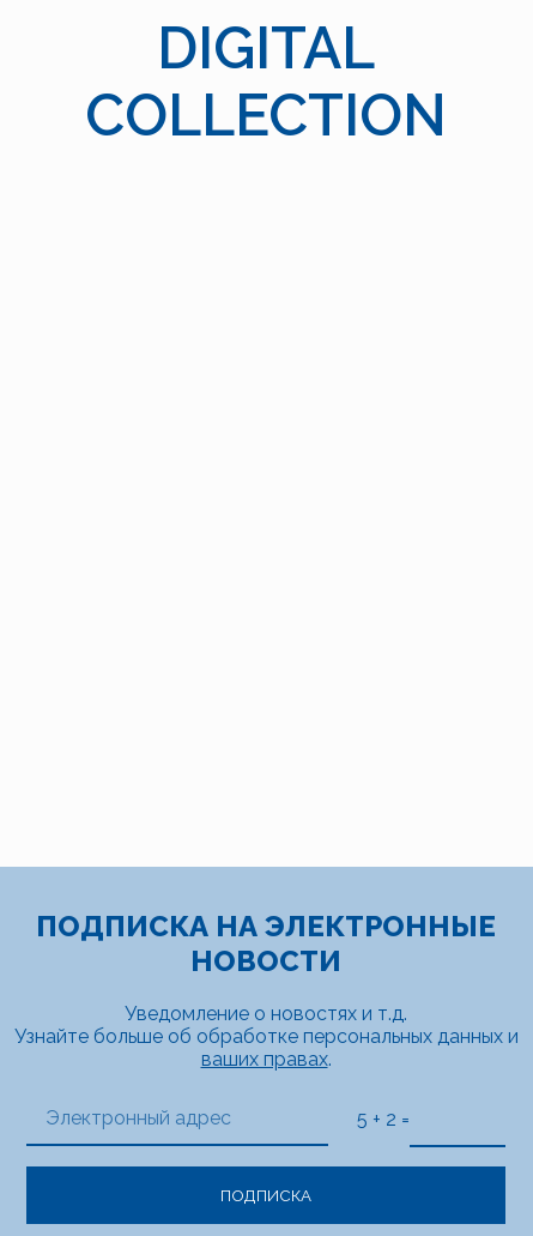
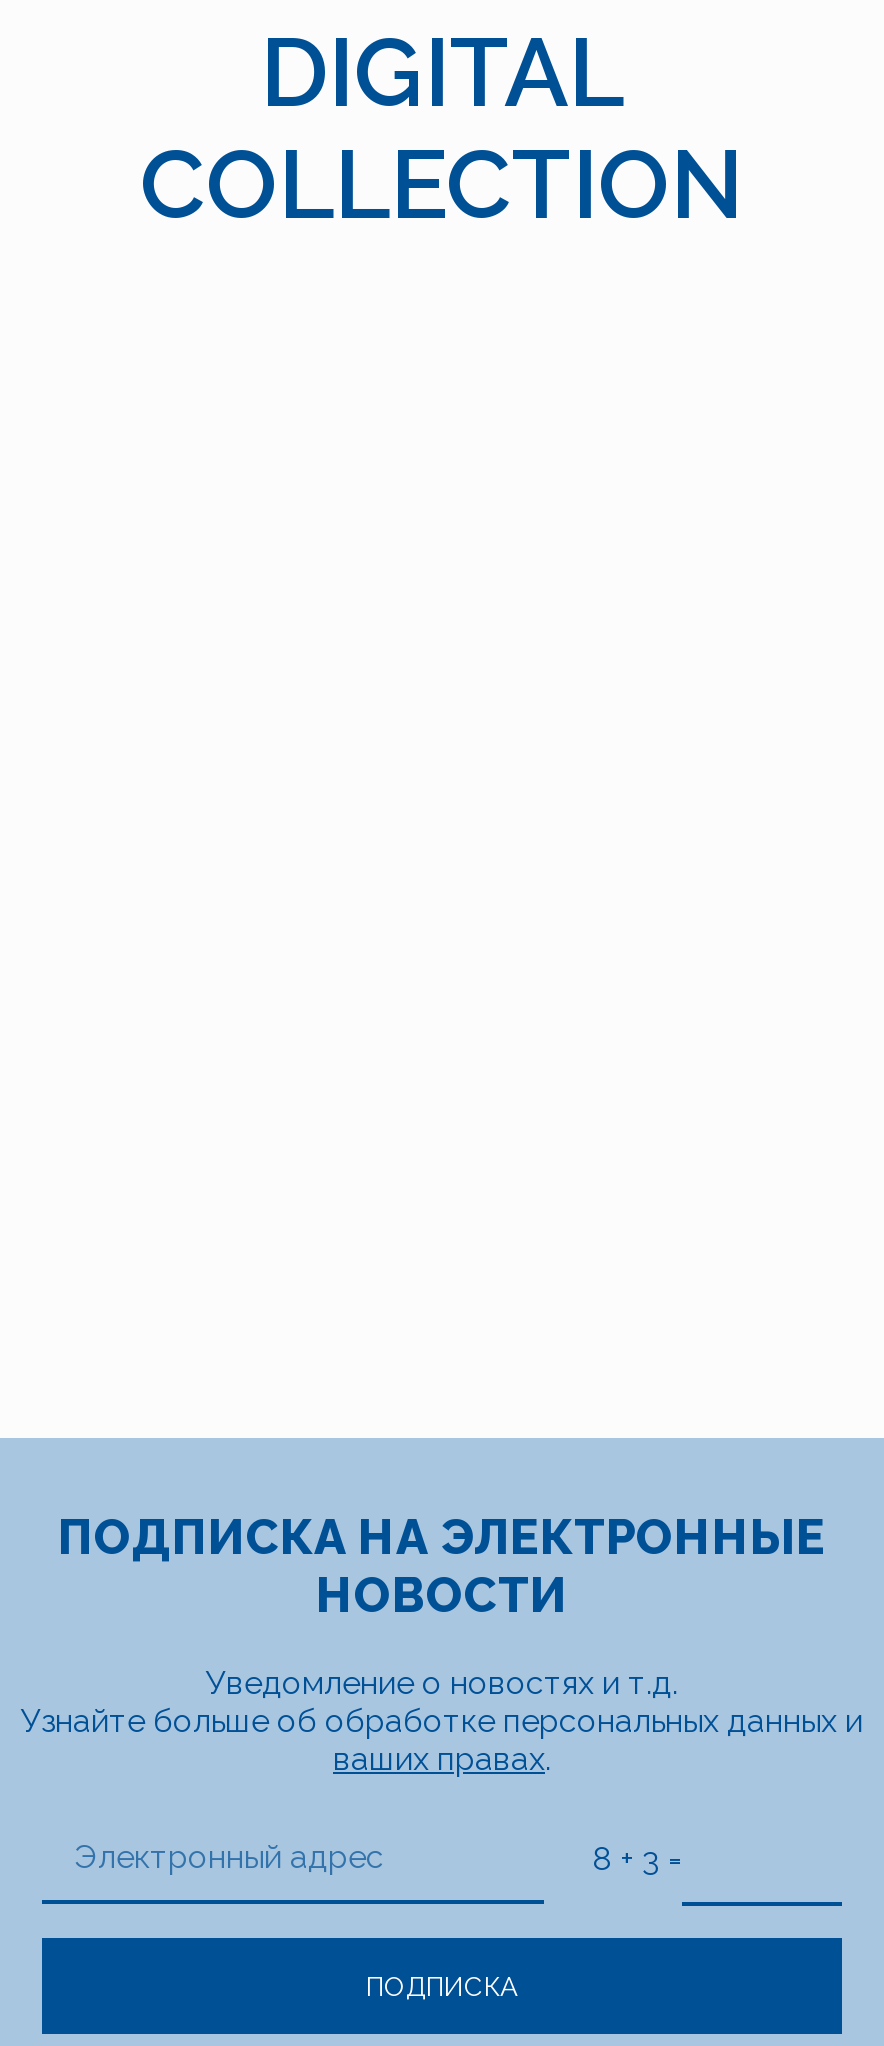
[357,1107,410,1130] 5 + 2 = -> [592,1839,682,1877] 8 + 3 =

